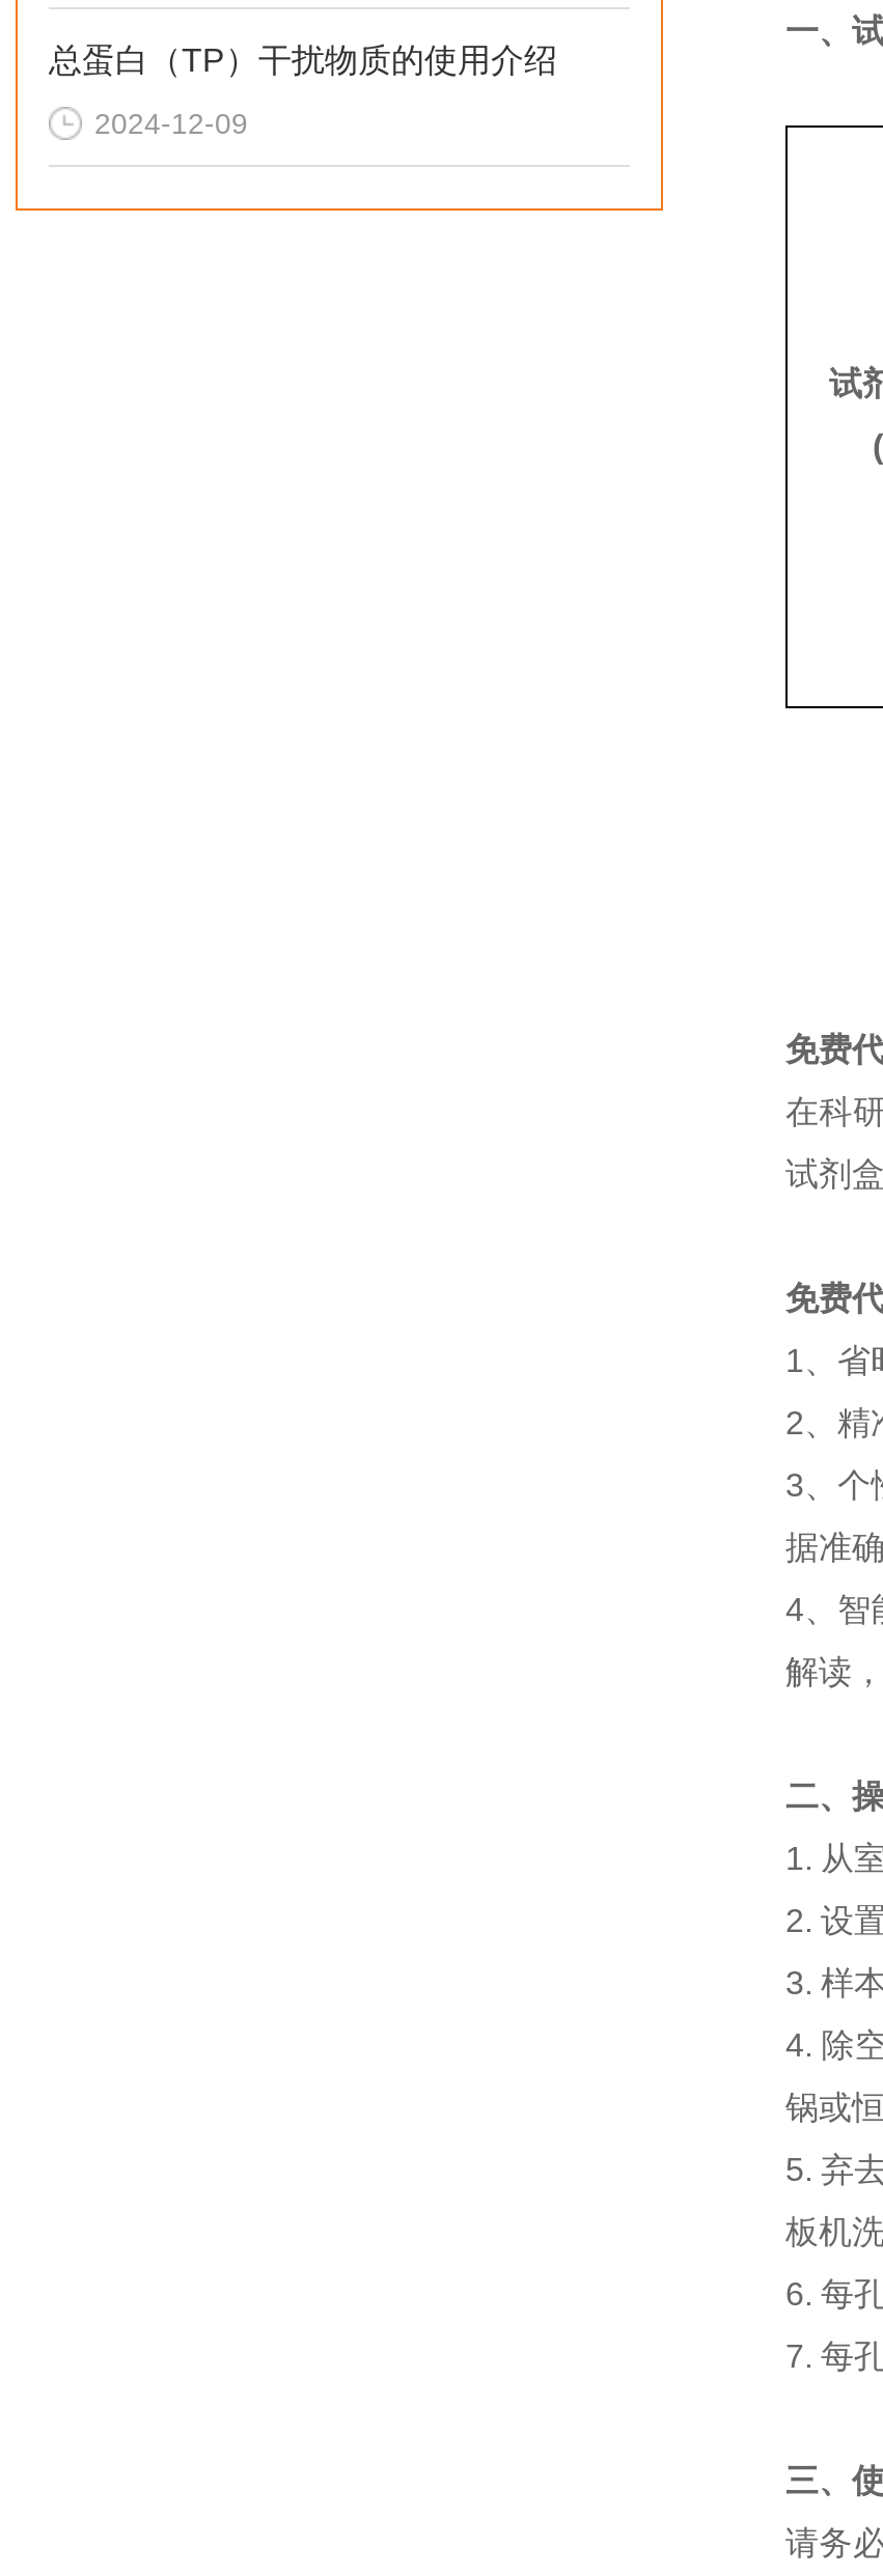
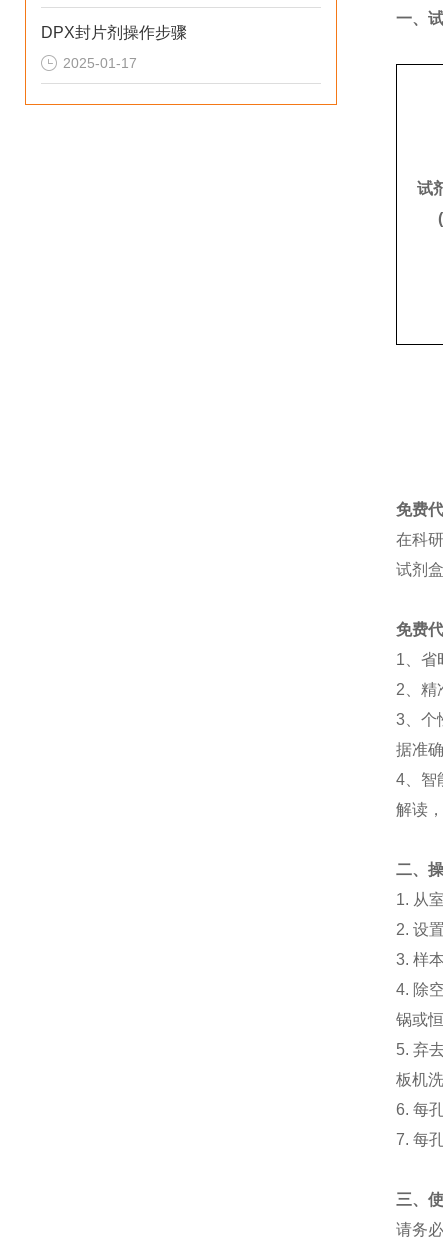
[49,43,557,78] 总蛋白（TP）干扰物质的使用介绍 -> [41,24,187,41] DPX封片剂操作步骤
[94,107,248,140] 2024-12-09 -> [63,55,137,71] 2025-01-17

